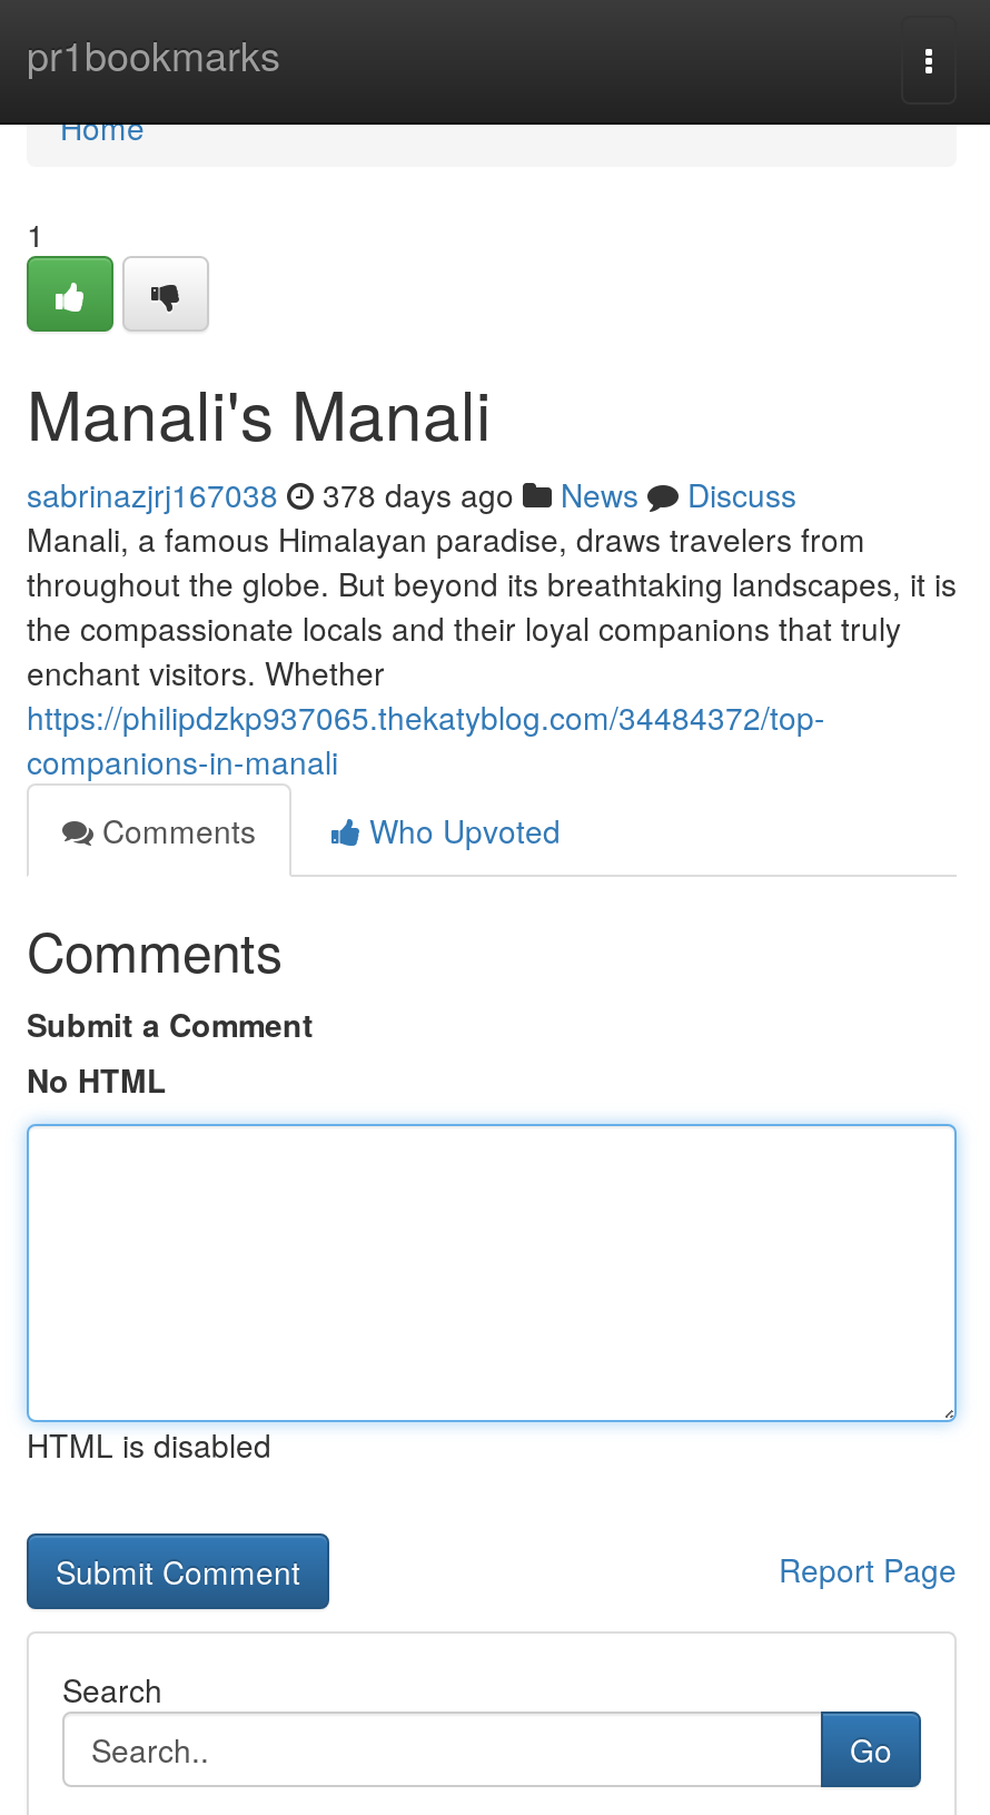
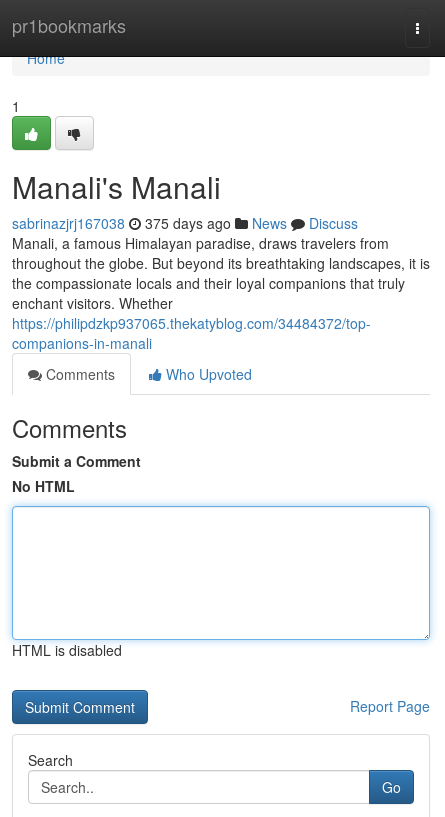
[27,472,796,516] sabrinazjrj167038 378 days ago News Discuss -> [12,213,358,233] sabrinazjrj167038 375 days ago News Discuss

